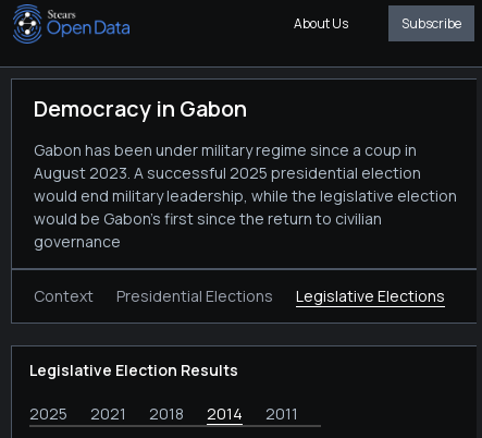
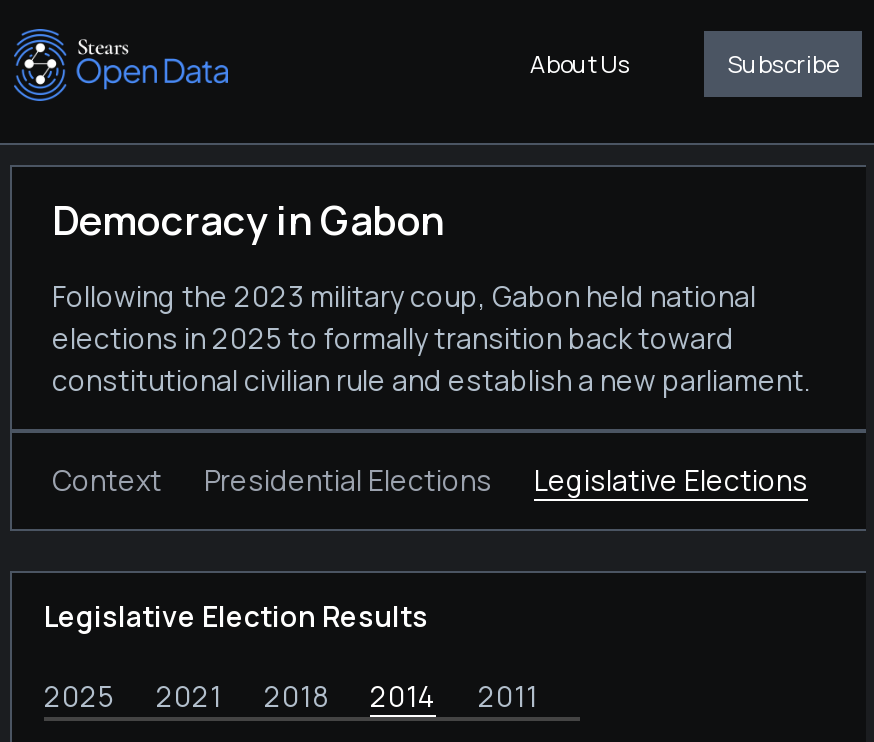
[34,139,457,252] Gabon has been under military regime since a coup in | August 2023. A successful 2025 presidential election | would end military leadership, while the legislative election | would be Gabon’s first since the return to civilian | governance -> [52,277,810,399] Following the 2023 military coup, Gabon held national | elections in 2025 to formally transition back toward | constitutional civilian rule and establish a new parliament.

